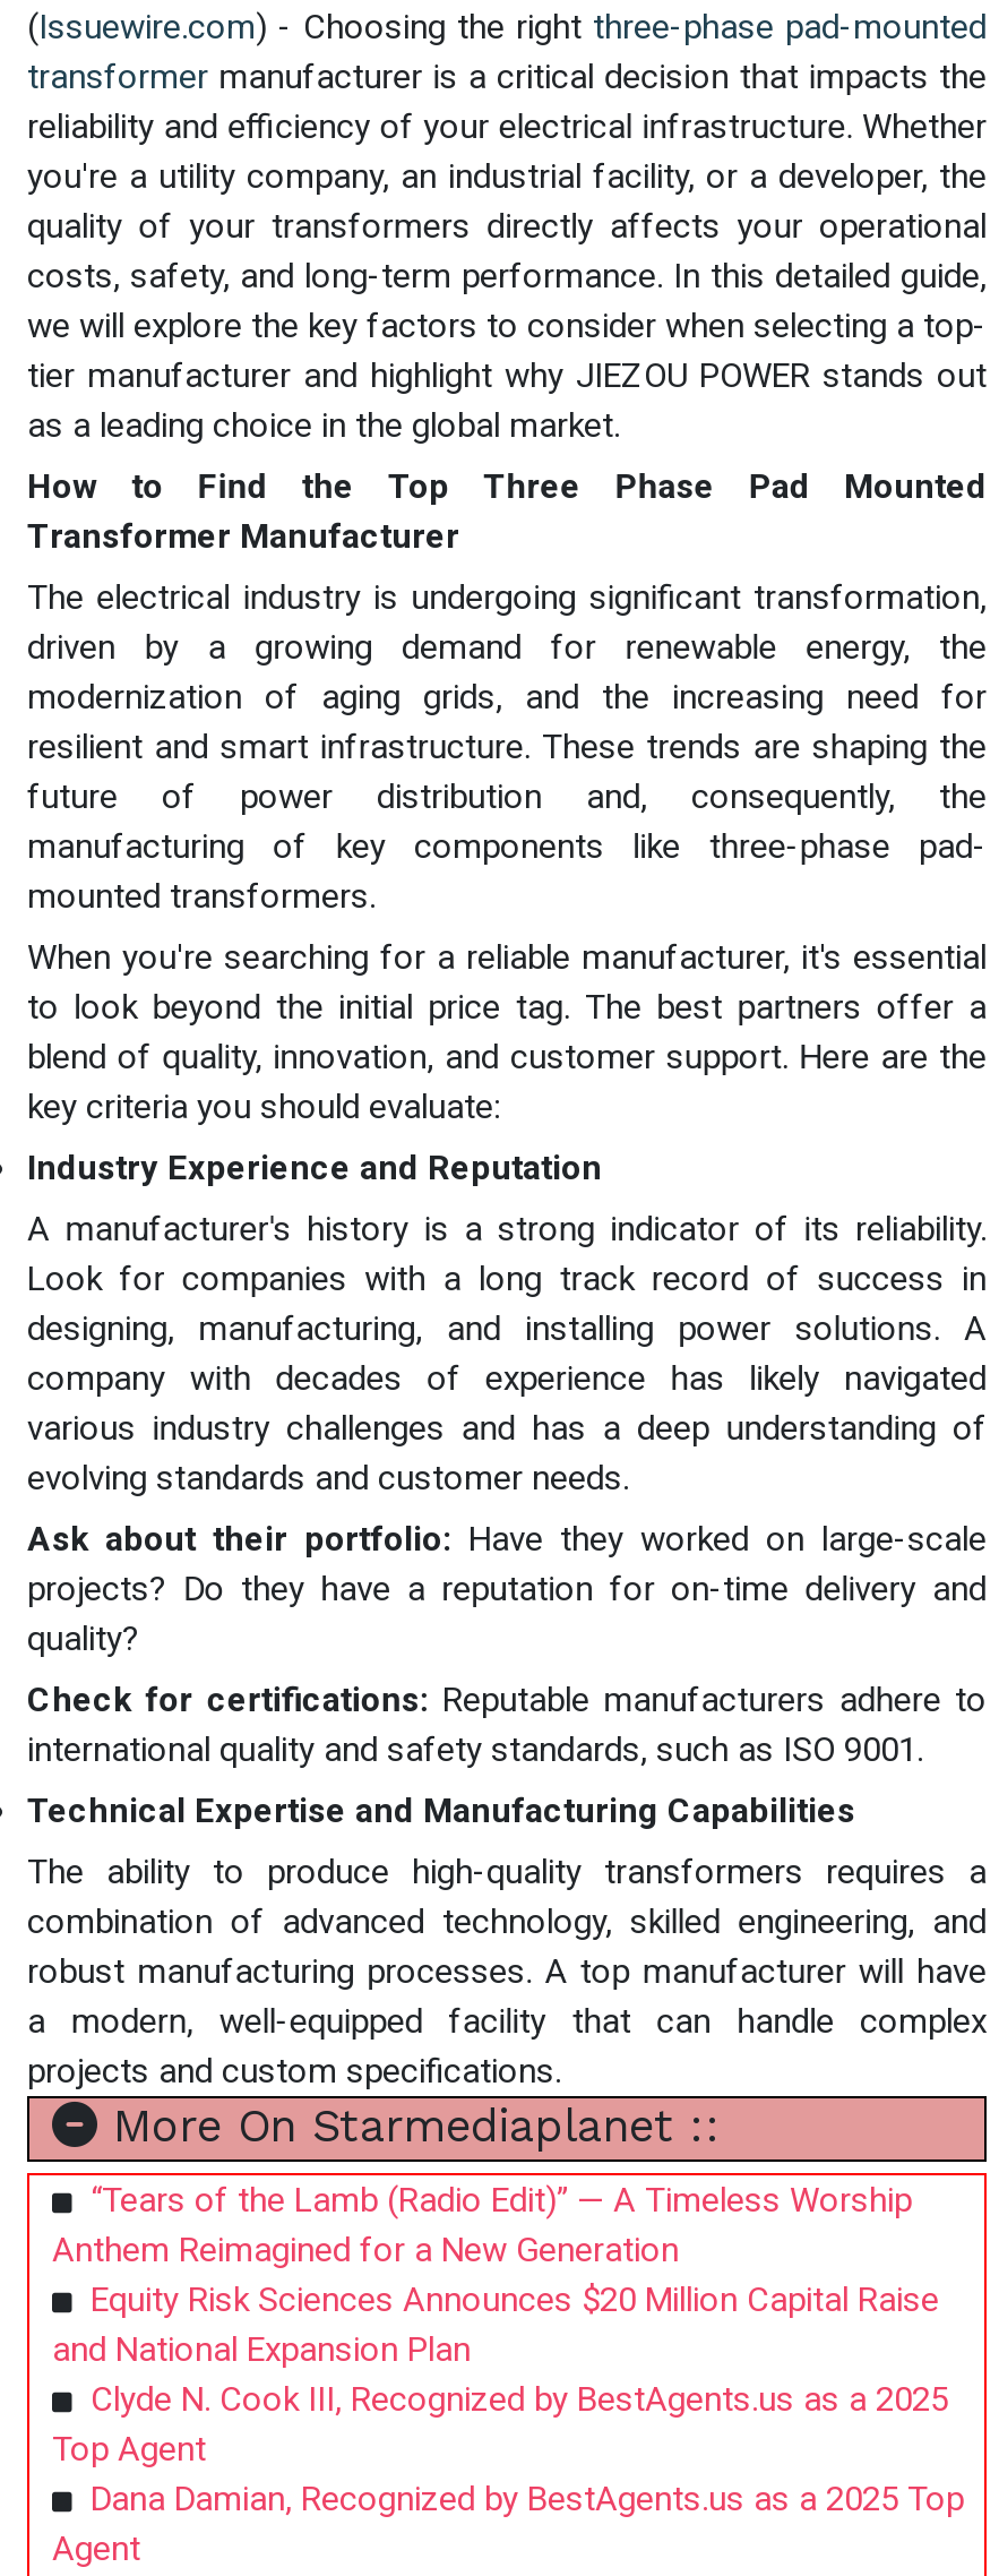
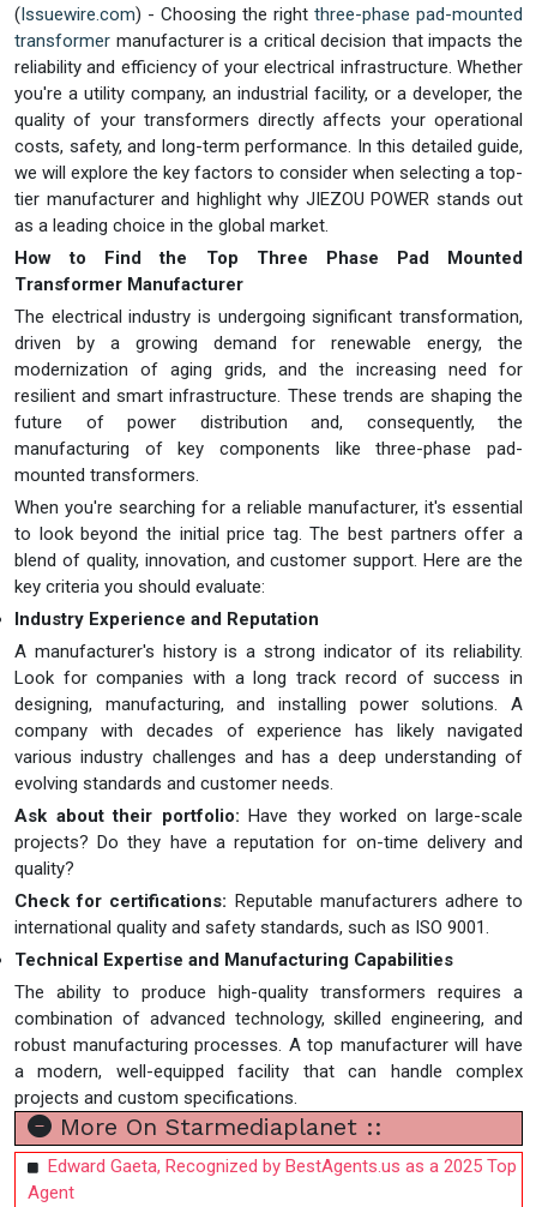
[52,2180,964,2520] “Tears of the Lamb (Radio Edit)” — A Timeless Worship | Anthem Reimagined for a New Generation | Equity Risk Sciences Announces $20 Million Capital Raise | and National Expansion Plan | Clyde N. Cook III, Recognized by BestAgents.us as a 2025 | Top Agent | Dana Damian, Recognized by BestAgents.us as a 2025 Top -> [48,1156,517,1177] Edward Gaeta, Recognized by BestAgents.us as a 2025 Top

